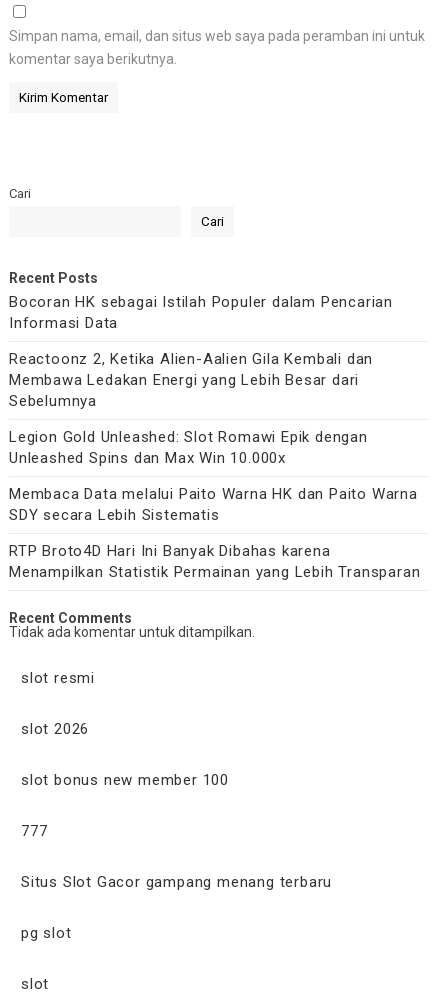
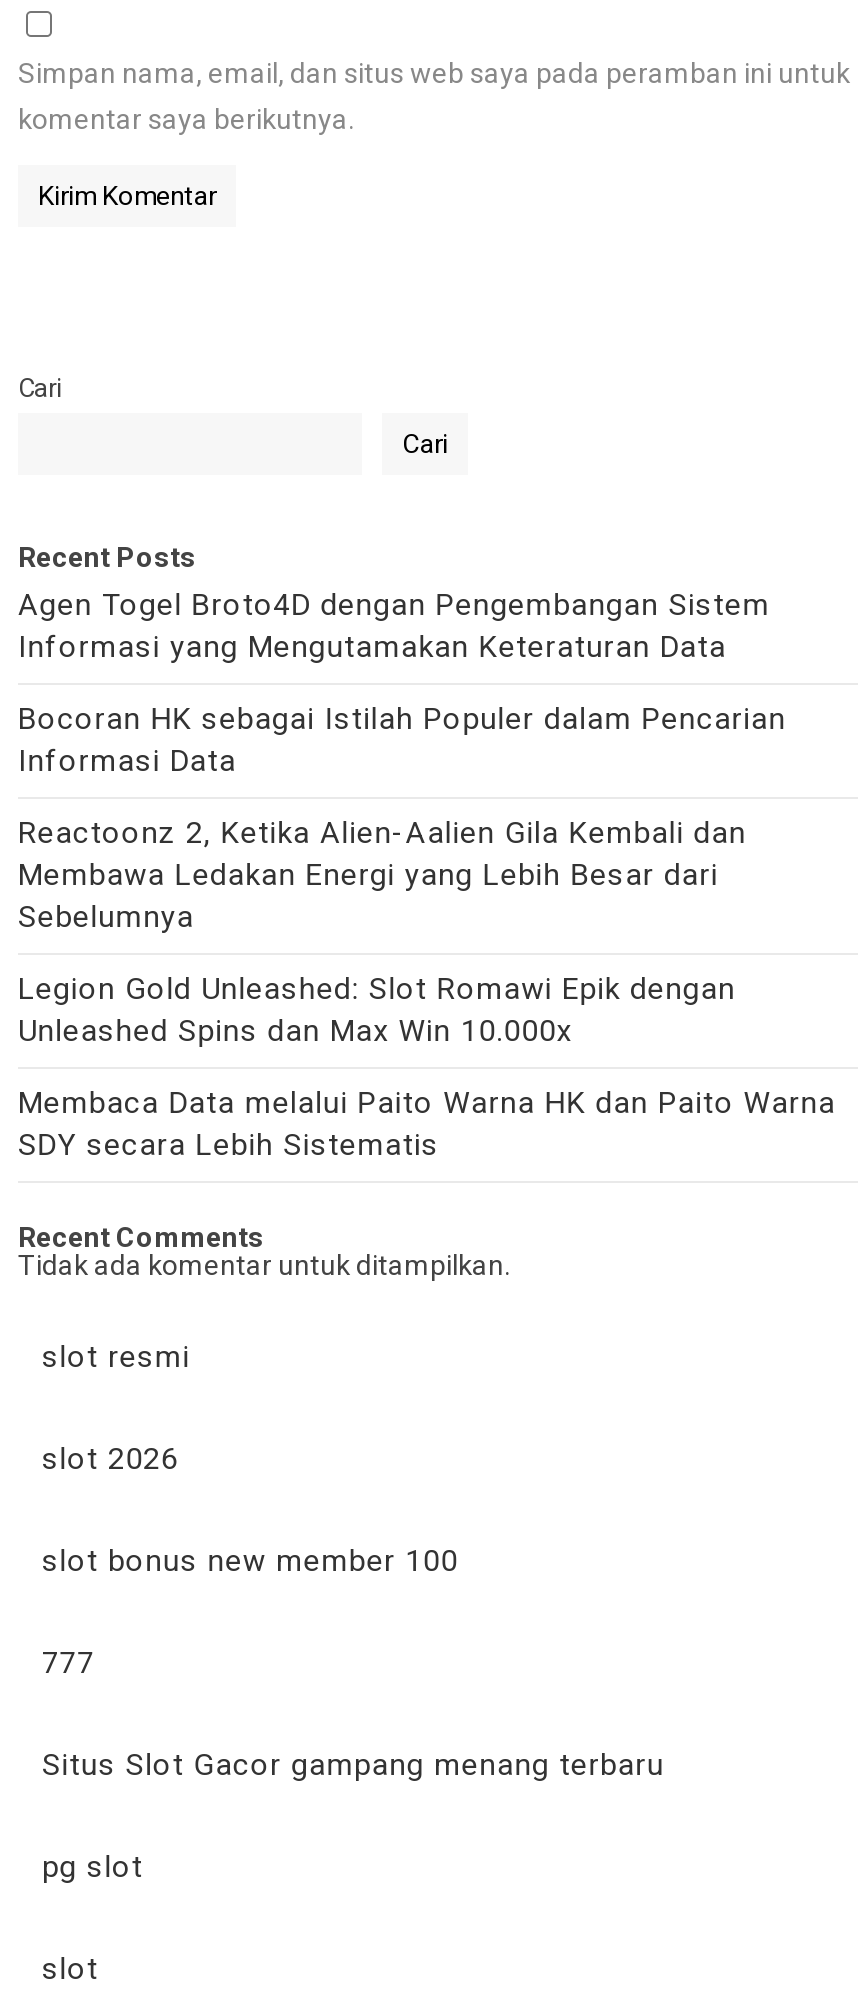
none -> [18,588,770,666] Agen Togel Broto4D dengan Pengembangan Sistem | Informasi yang Mengutamakan Keteraturan Data
moved [9,293,418,524] -> [18,702,836,1164]: Bocoran HK sebagai Istilah Populer dalam Pencarian | Informasi Data | Reactoonz 2, Ketika Alien-Aalien Gila Kembali dan | ... | Membaca Data melalui Paito Warna HK dan Paito Warna | SDY secara Lebih Sistematis
[9,542,420,581] RTP Broto4D Hari Ini Banyak Dibahas karena | Menampilkan Statistik Permainan yang Lebih Transparan -> none

